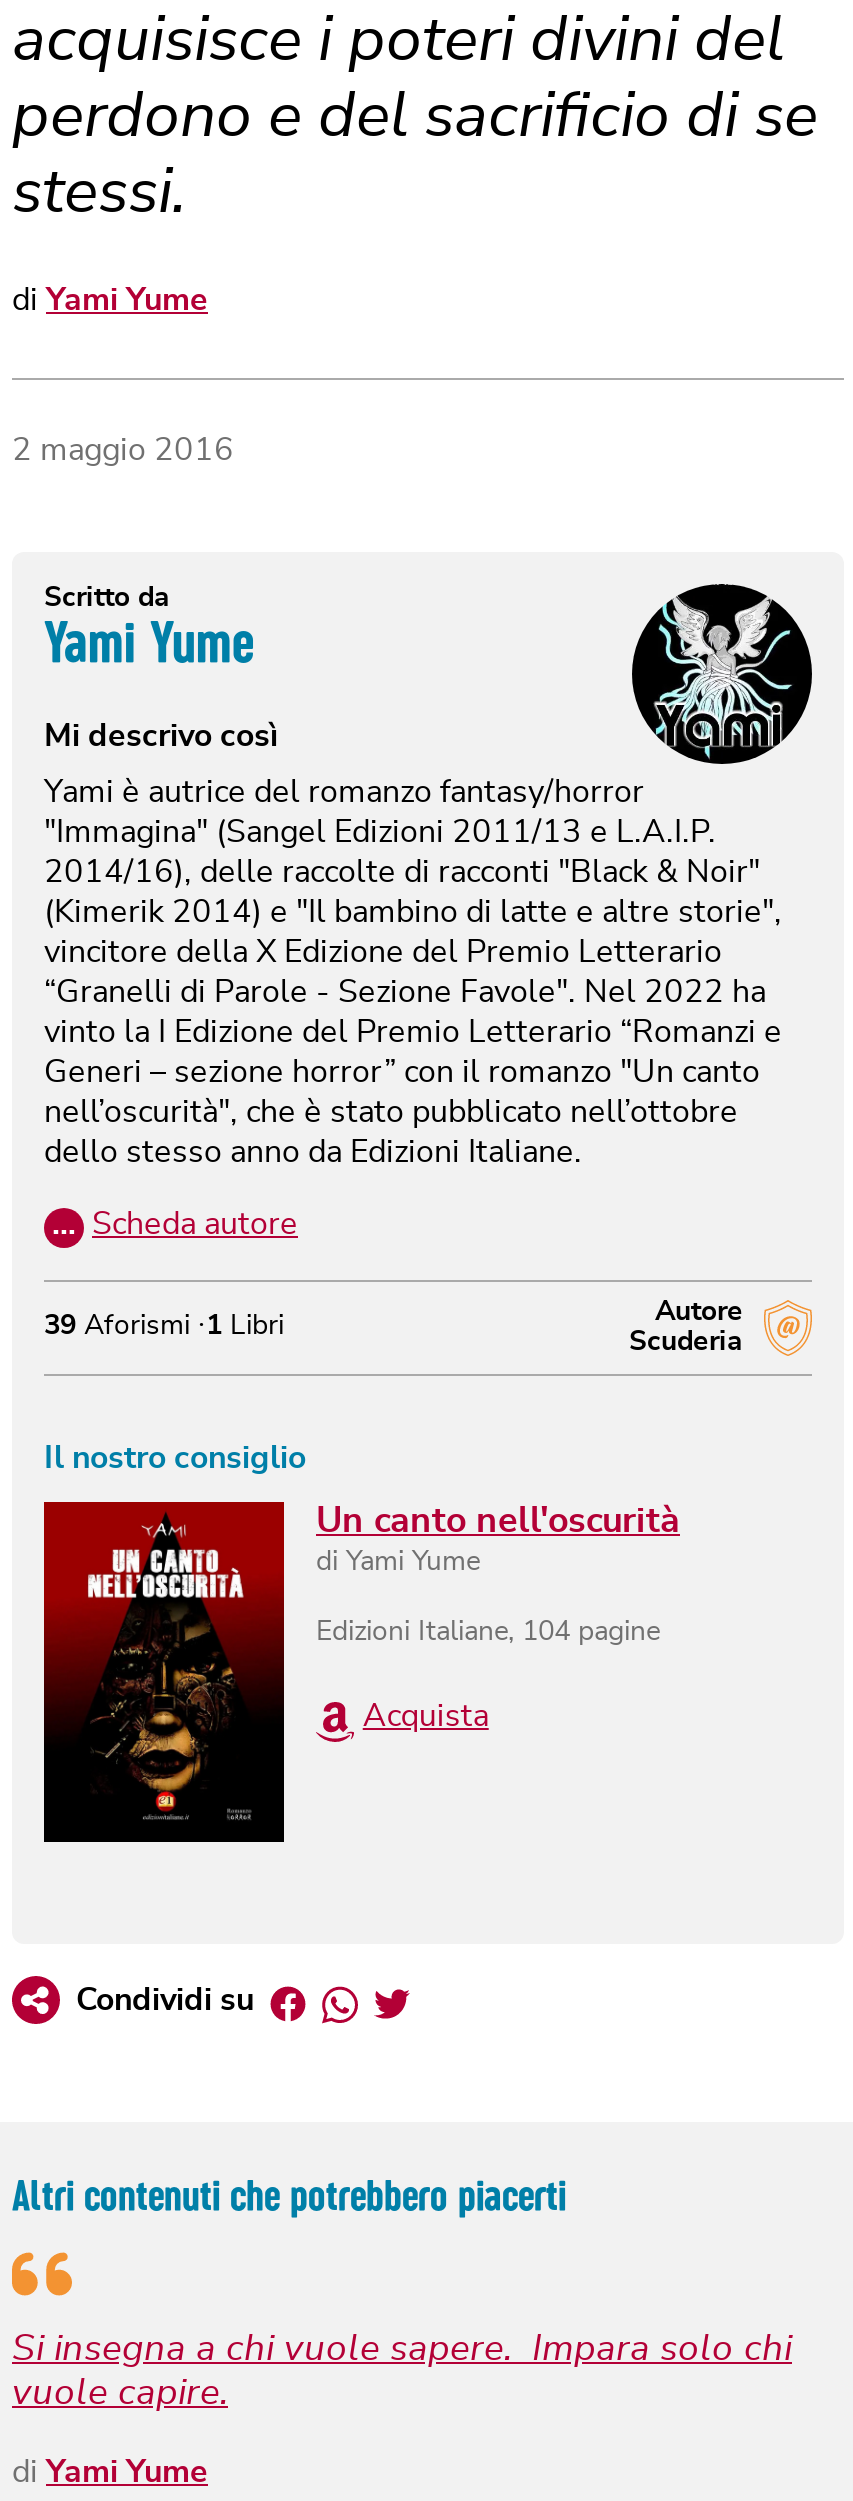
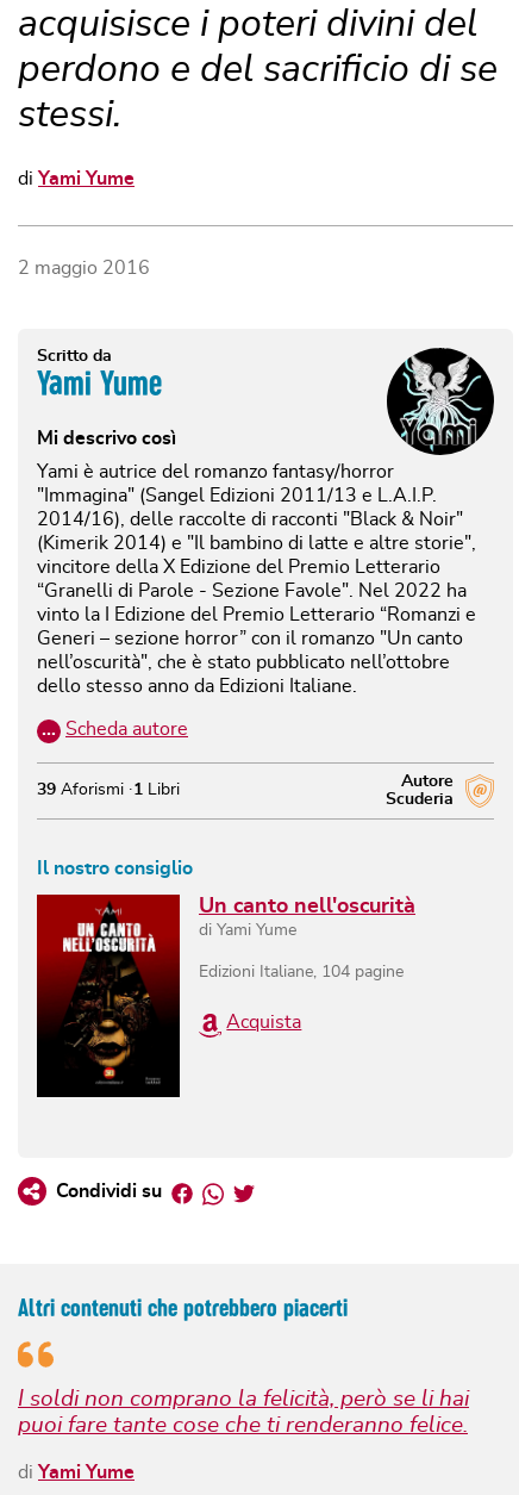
[12,2330,792,2412] Si insegna a chi vuole sapere. Impara solo chi | vuole capire. -> [18,1388,469,1436] I soldi non comprano la felicità, però se li hai | puoi fare tante cose che ti renderanno felice.

